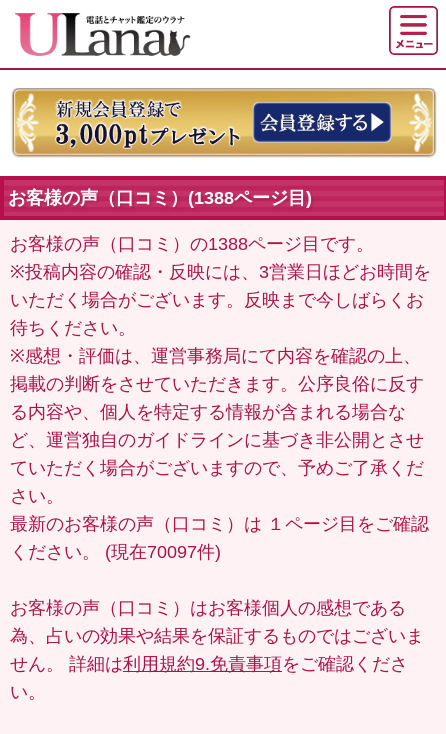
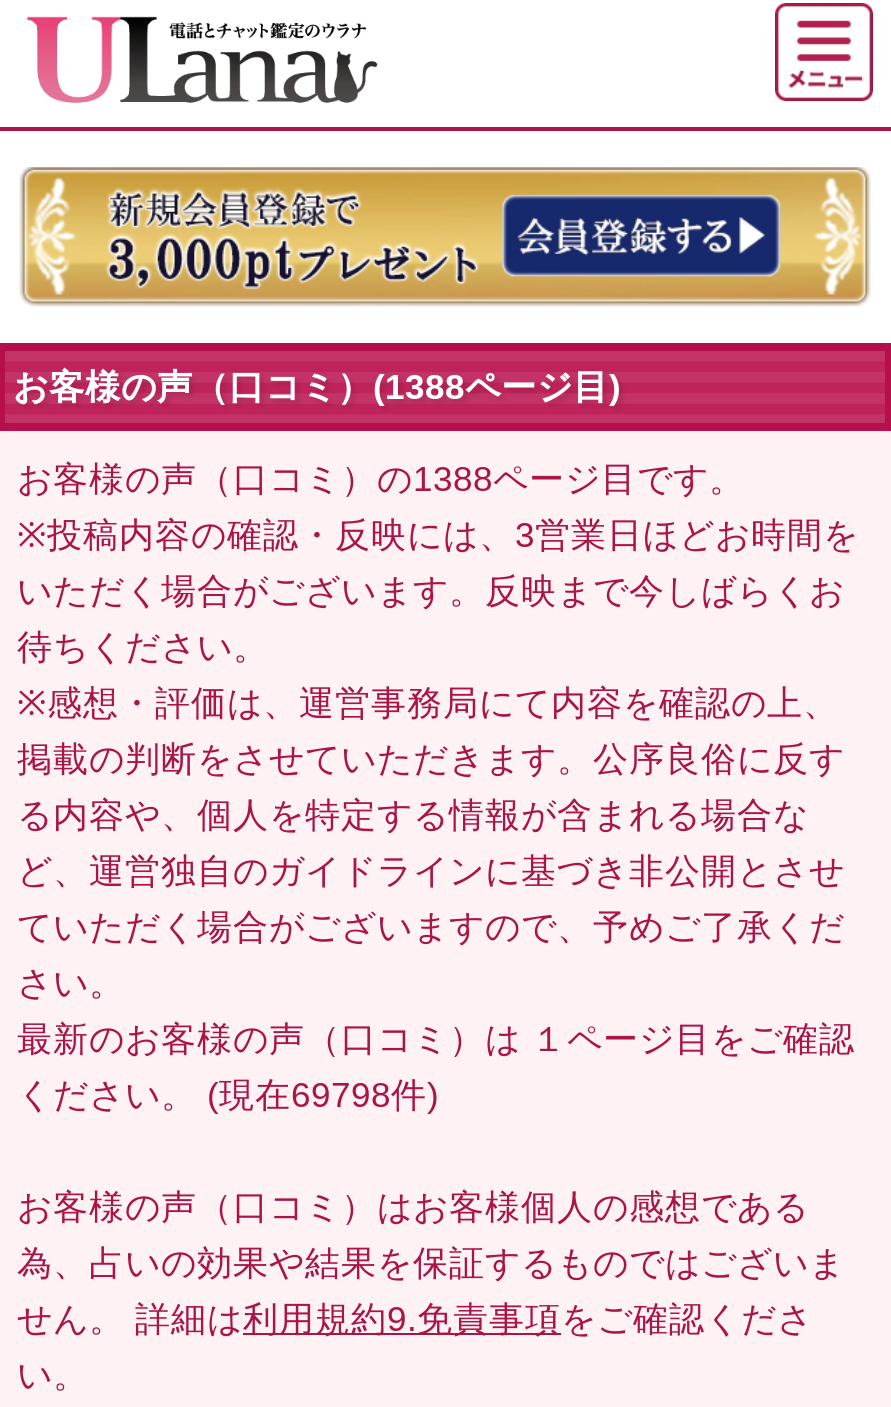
[10,542,221,562] ください。 (現在70097件) -> [17,1074,439,1114] ください。 (現在69798件)

